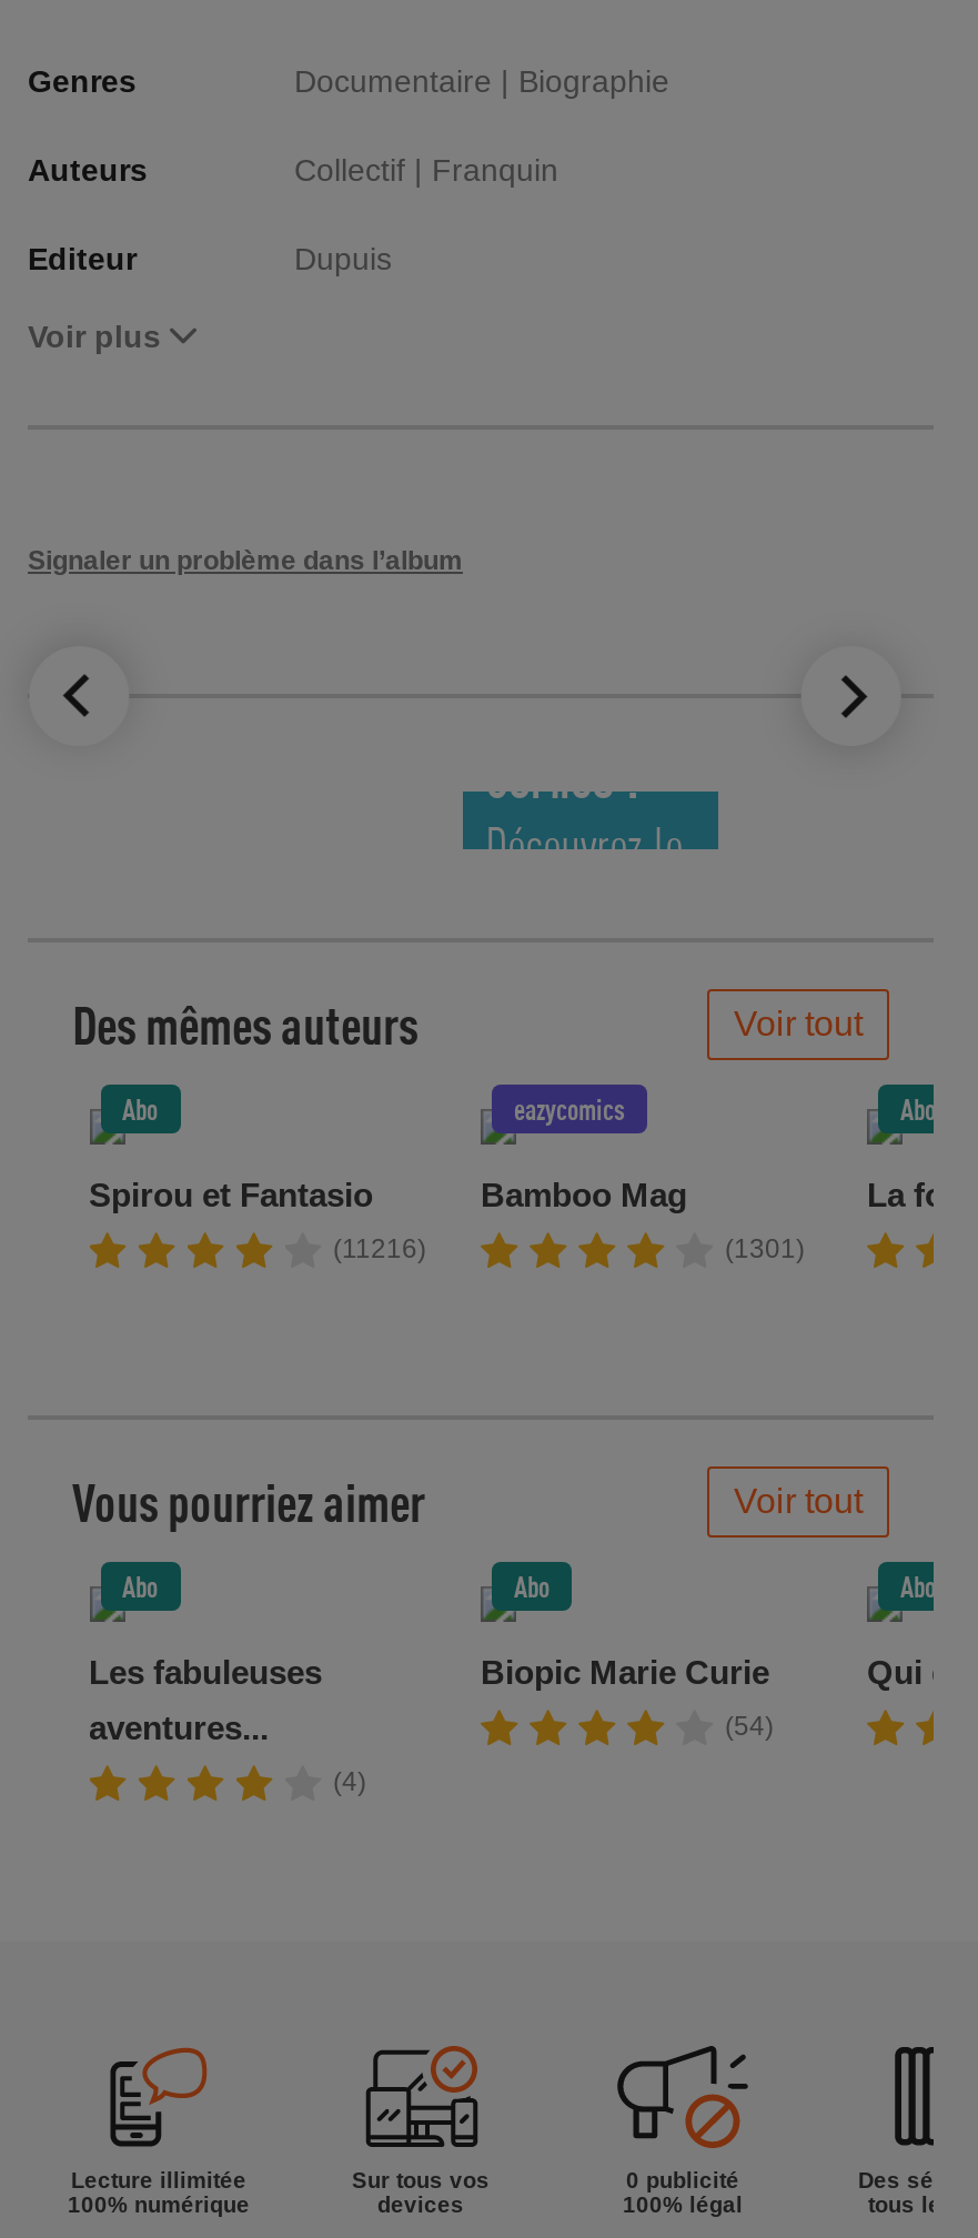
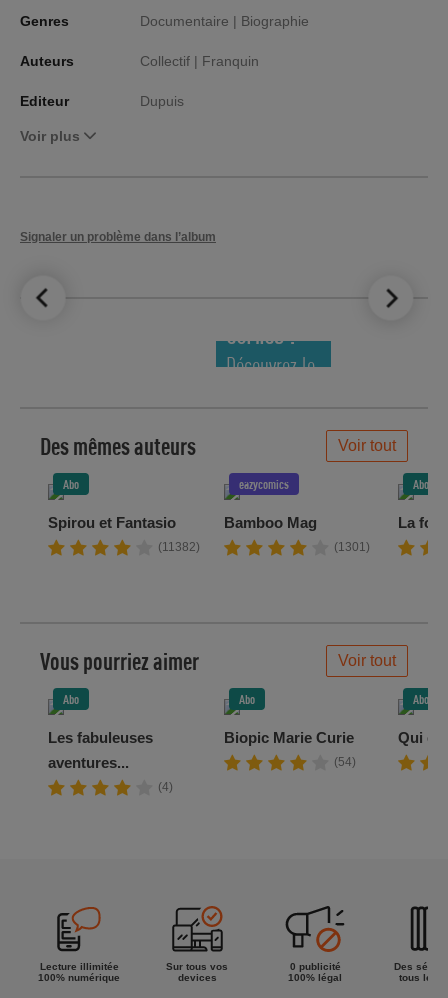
[333,1233,426,1264] (11216) -> [157,540,199,554] (11382)

